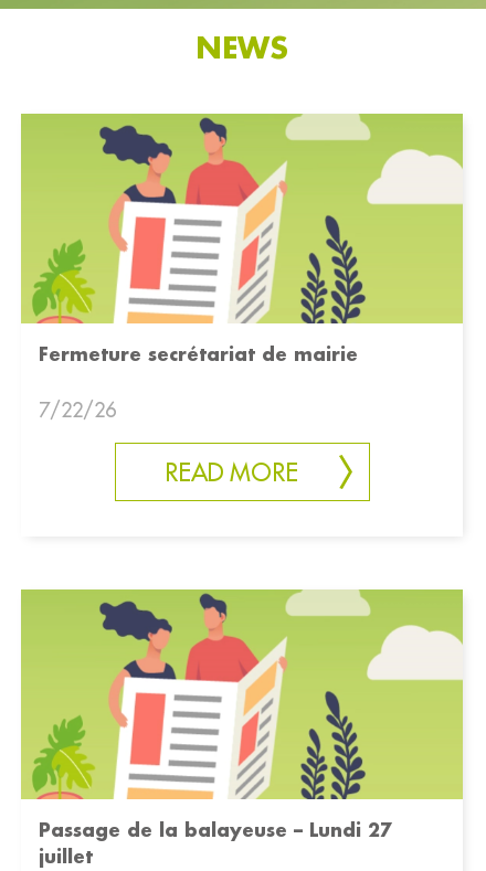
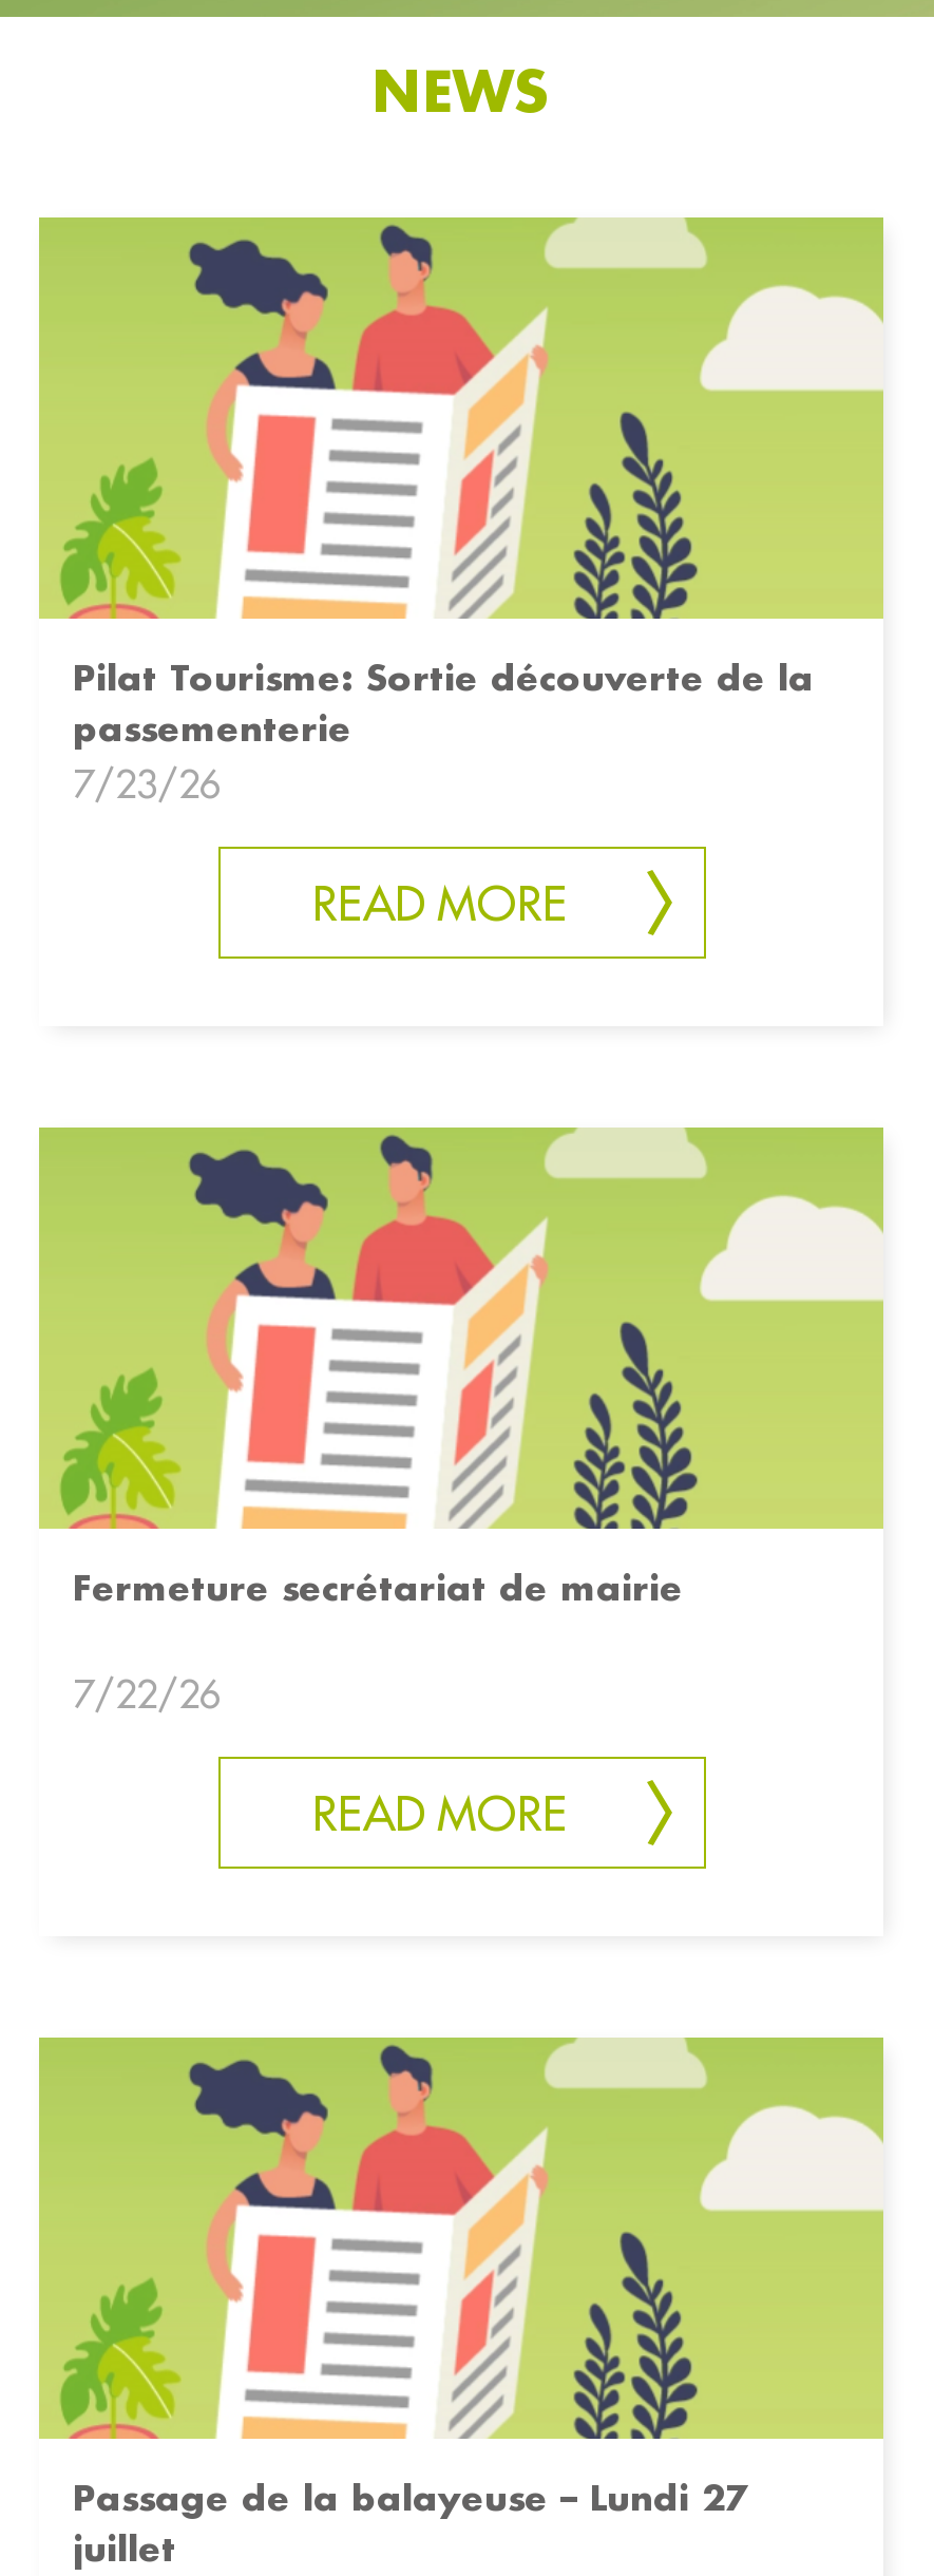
none -> [73,655,814,933] Pilat Tourisme: Sortie découverte de la | passementerie | 7/23/26 | READ MORE

